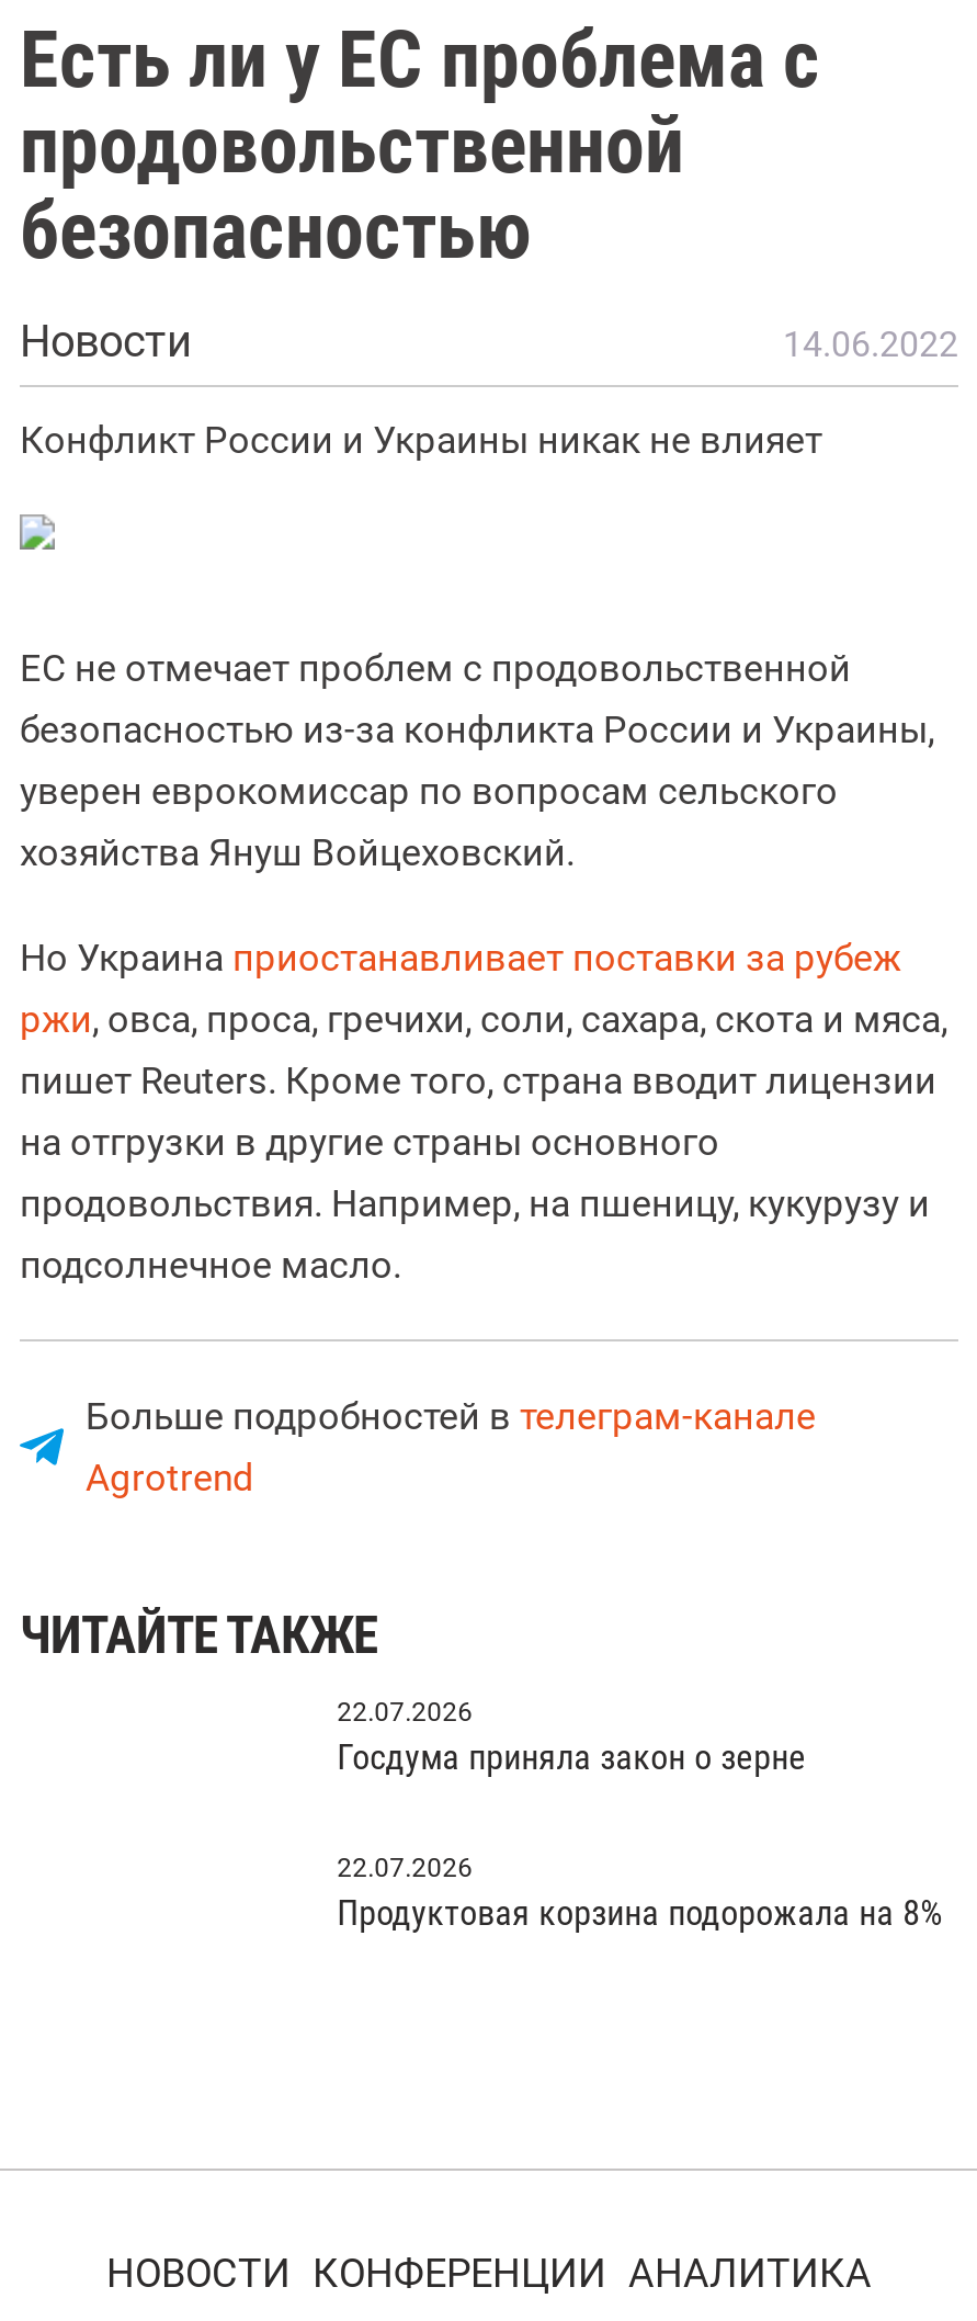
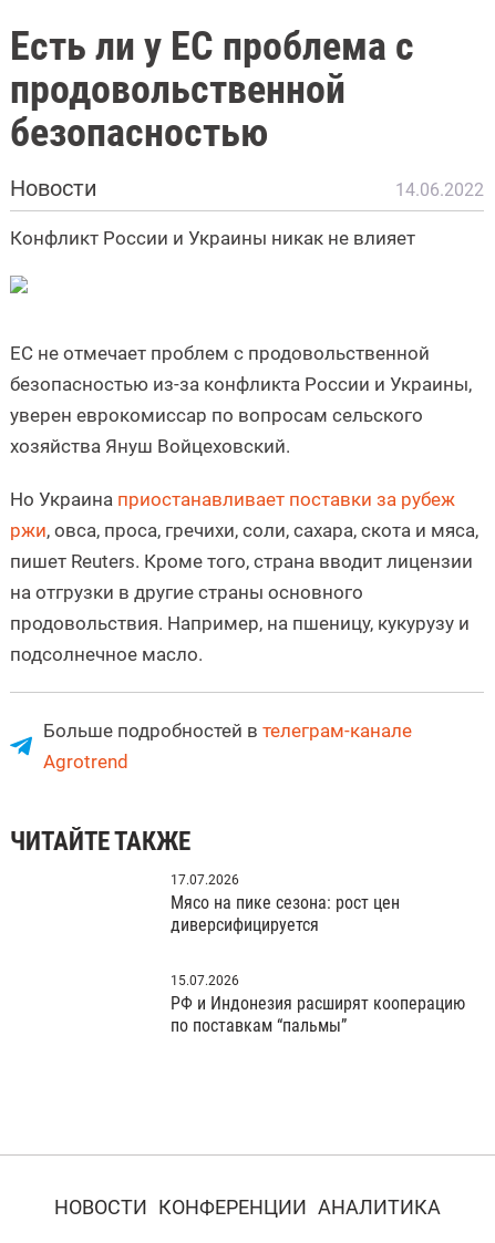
[337,1697,473,1728] 22.07.2026 -> [170,872,239,888] 17.07.2026
[337,1736,806,1778] Госдума приняла закон о зерне -> [170,892,399,935] Мясо на пике сезона: рост цен | диверсифицируется
[337,1852,473,1883] 22.07.2026 -> [170,973,239,988] 15.07.2026
[337,1892,942,1934] Продуктовая корзина подорожала на 8% -> [170,993,465,1036] РФ и Индонезия расширят кооперацию | по поставкам “пальмы”

